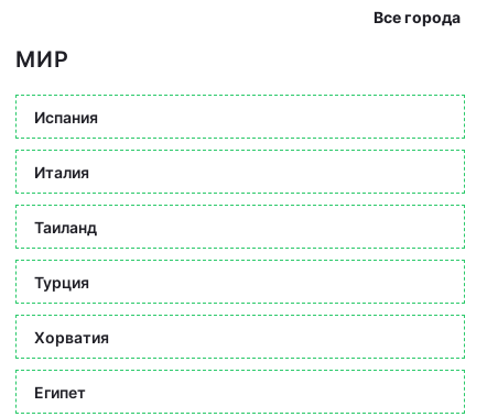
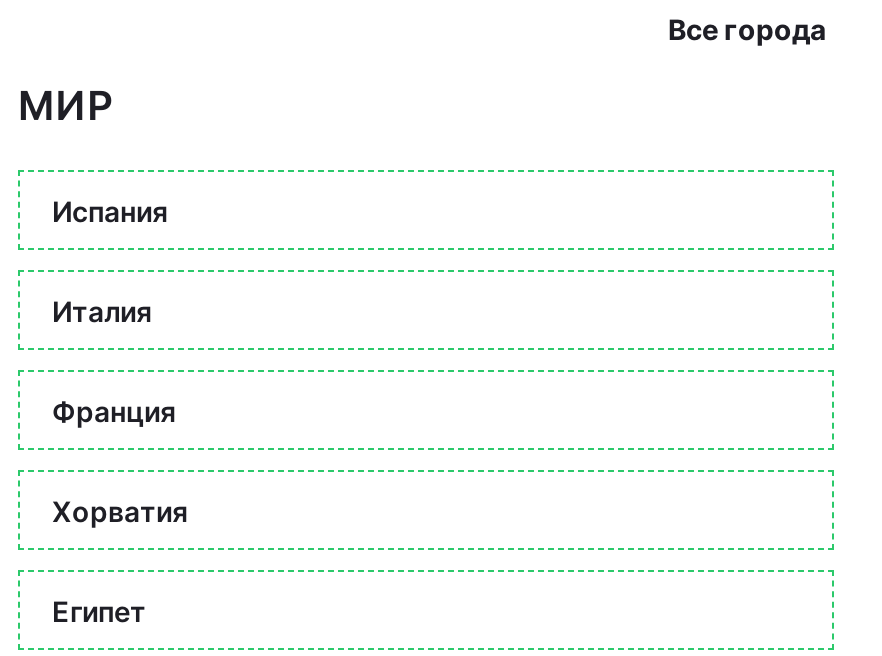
[34,217,97,291] Таиланд | Турция -> [52,393,176,427] Франция

